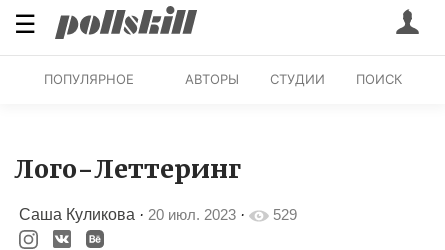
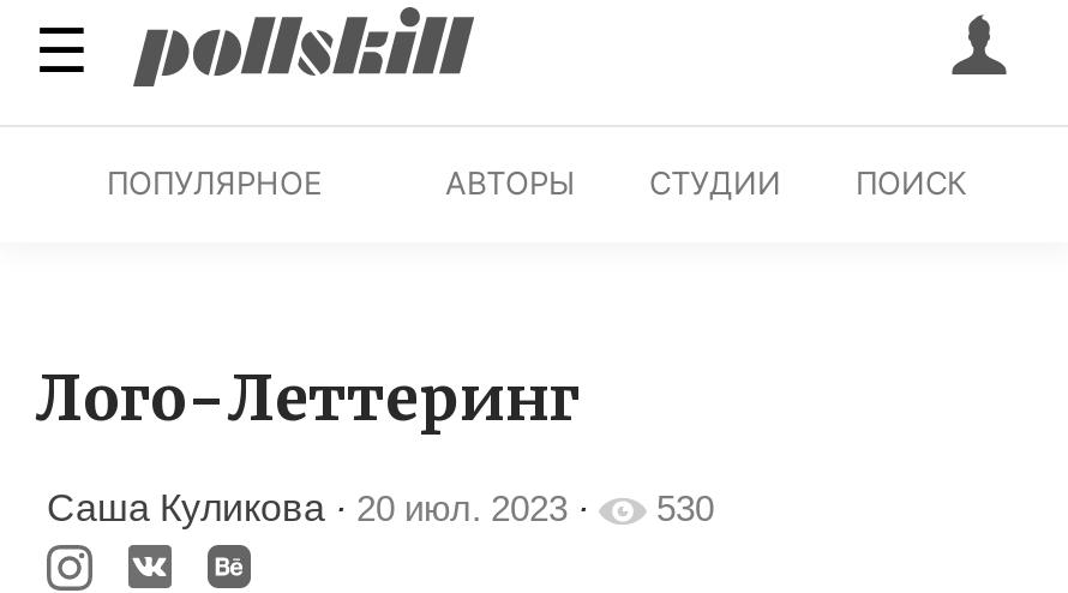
[19,206,297,223] Саша Куликова · 20 июл. 2023 · 529 -> [47,486,714,527] Саша Куликова · 20 июл. 2023 · 530

